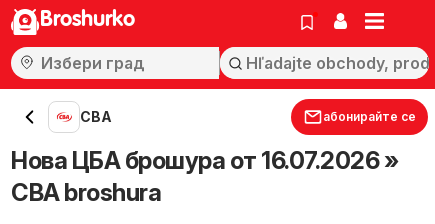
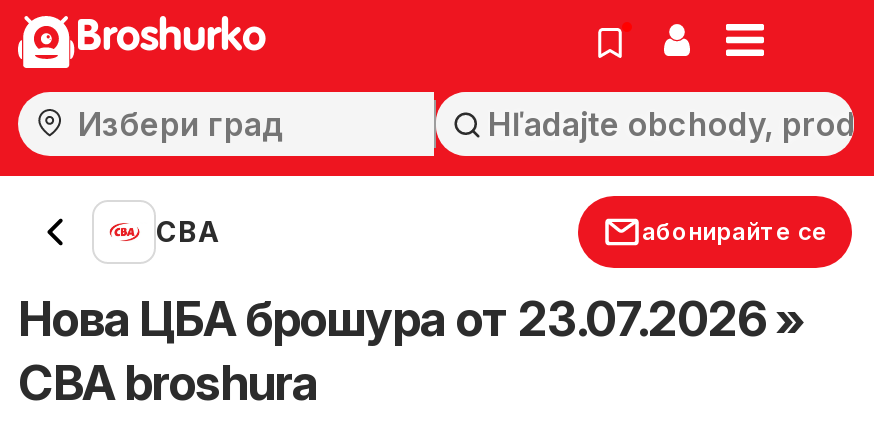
[11,146,398,175] Нова ЦБА брошура от 16.07.2026 » -> [18,290,804,348] Нова ЦБА брошура от 23.07.2026 »

